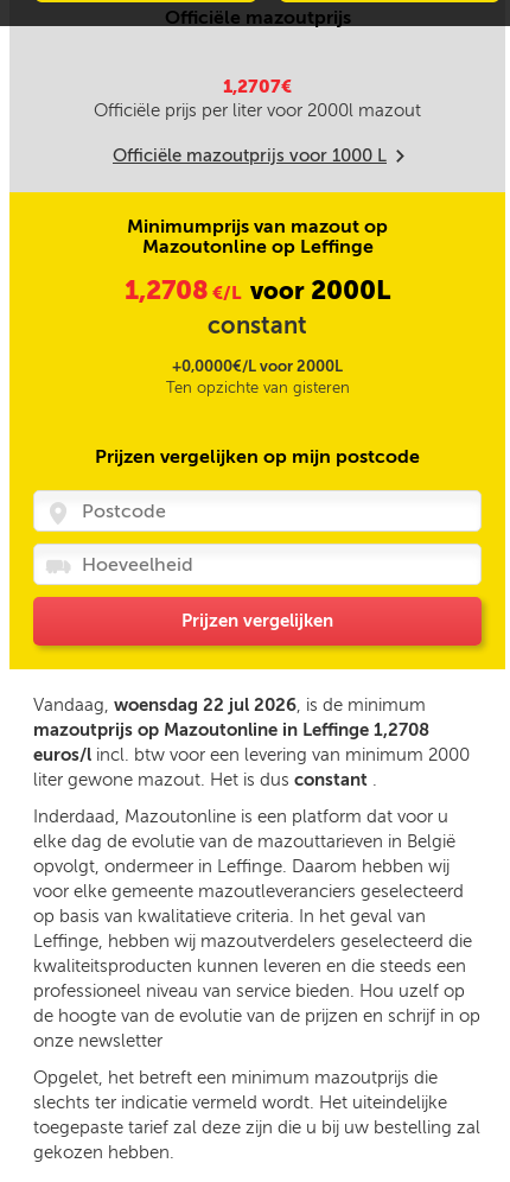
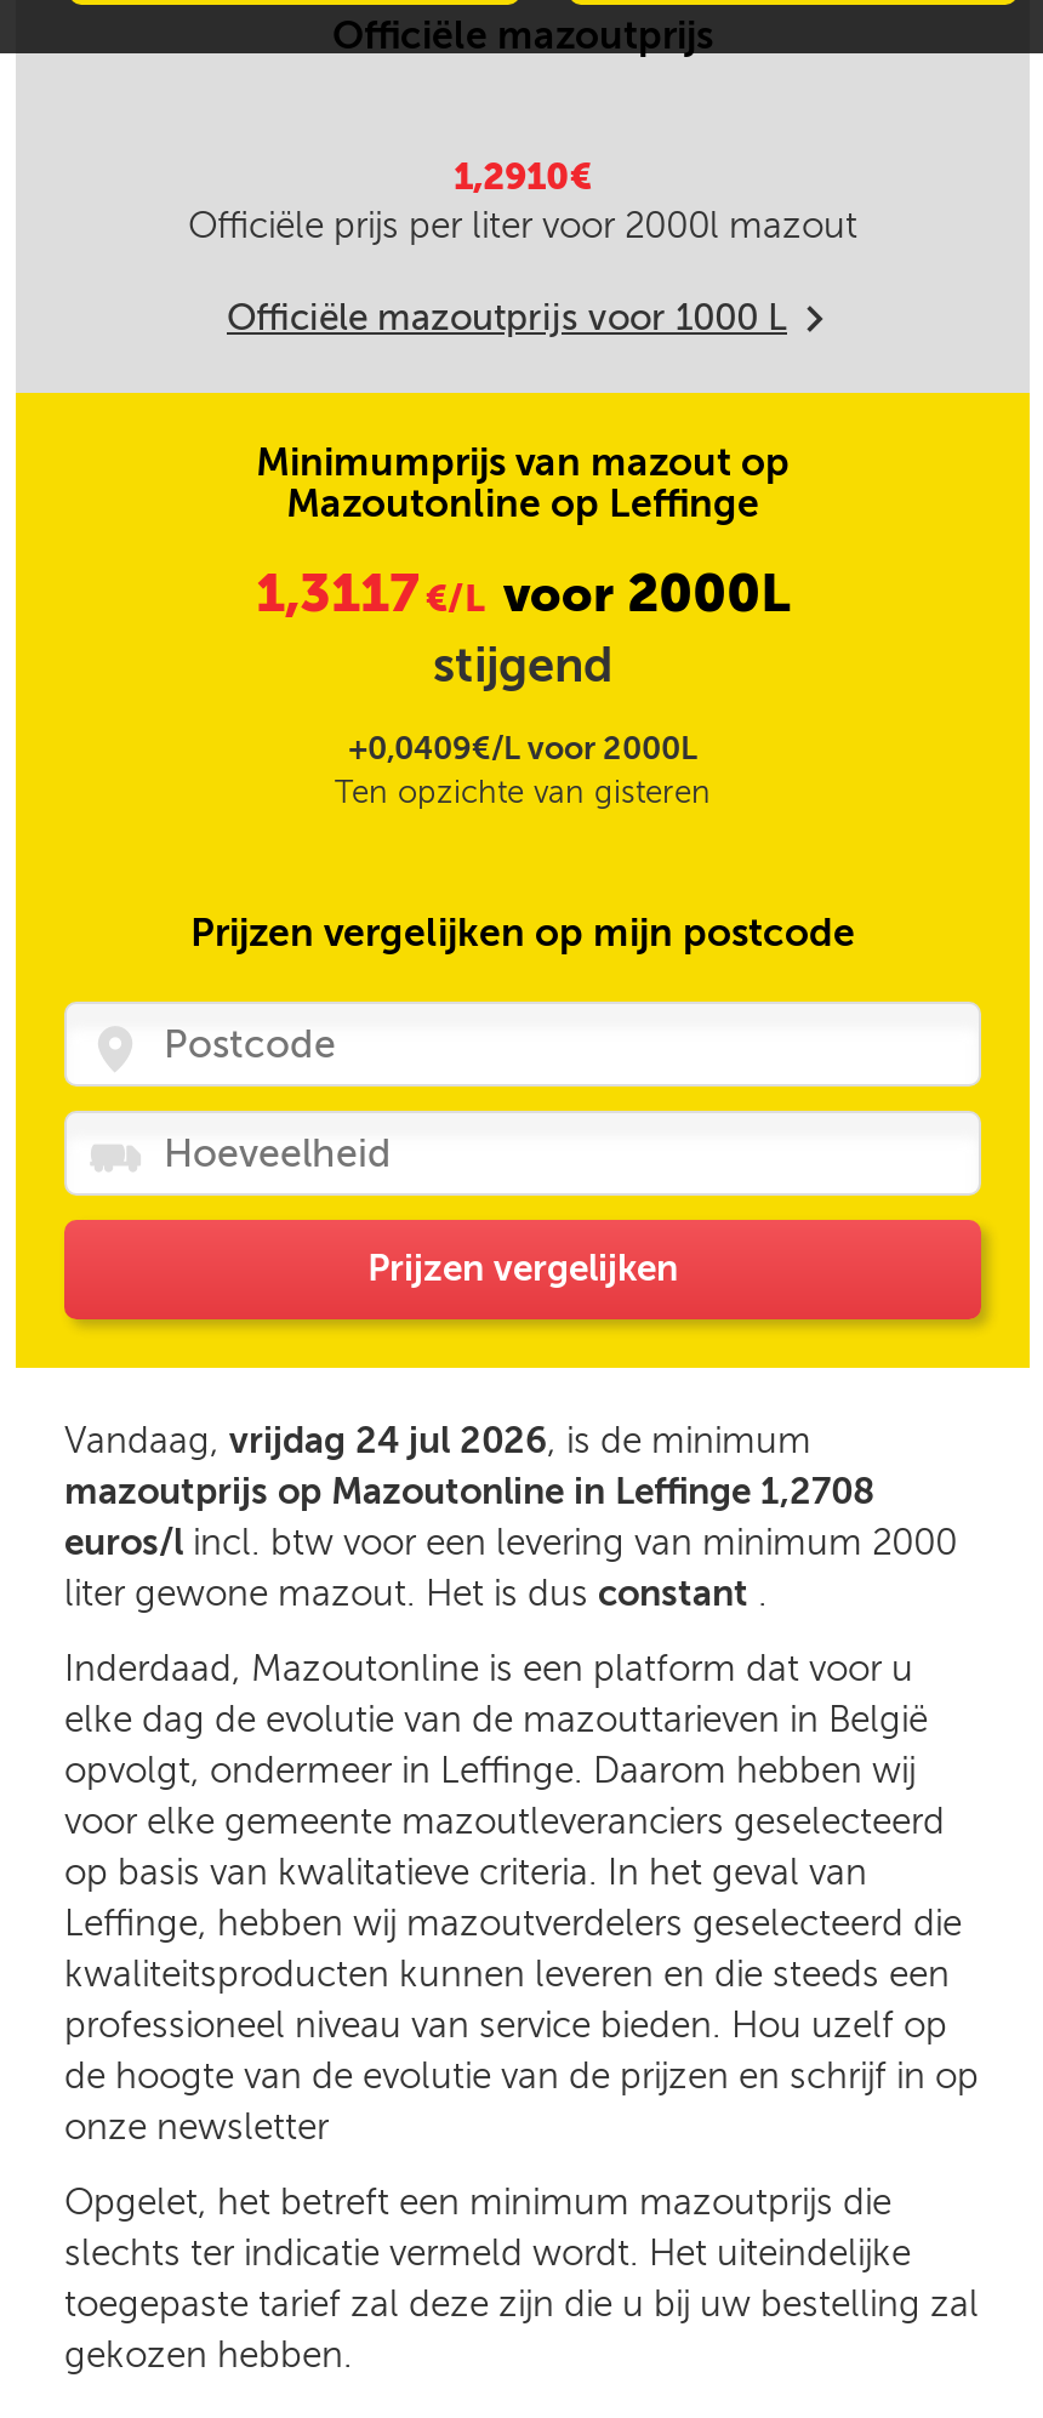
[223,76,292,97] 1,2707€ -> [454,155,592,199] 1,2910€
[125,274,390,339] 1,2708€/L voor 2000L | constant -> [256,560,790,694] 1,3117€/L voor 2000L | stijgend
[172,357,343,375] +0,0000€/L voor 2000L -> [348,730,697,766] +0,0409€/L voor 2000L
[33,694,426,716] Vandaag, woensdag 22 jul 2026, is de minimum -> [64,1419,811,1462] Vandaag, vrijdag 24 jul 2026, is de minimum

